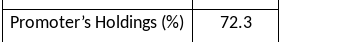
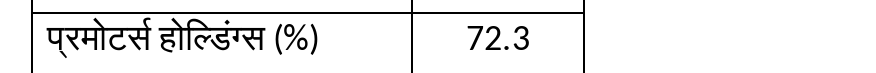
[10,14,184,33] Promoter’s Holdings (%) -> [47,22,319,60] प्रमोटर्स होल्डिंग्स (%)

